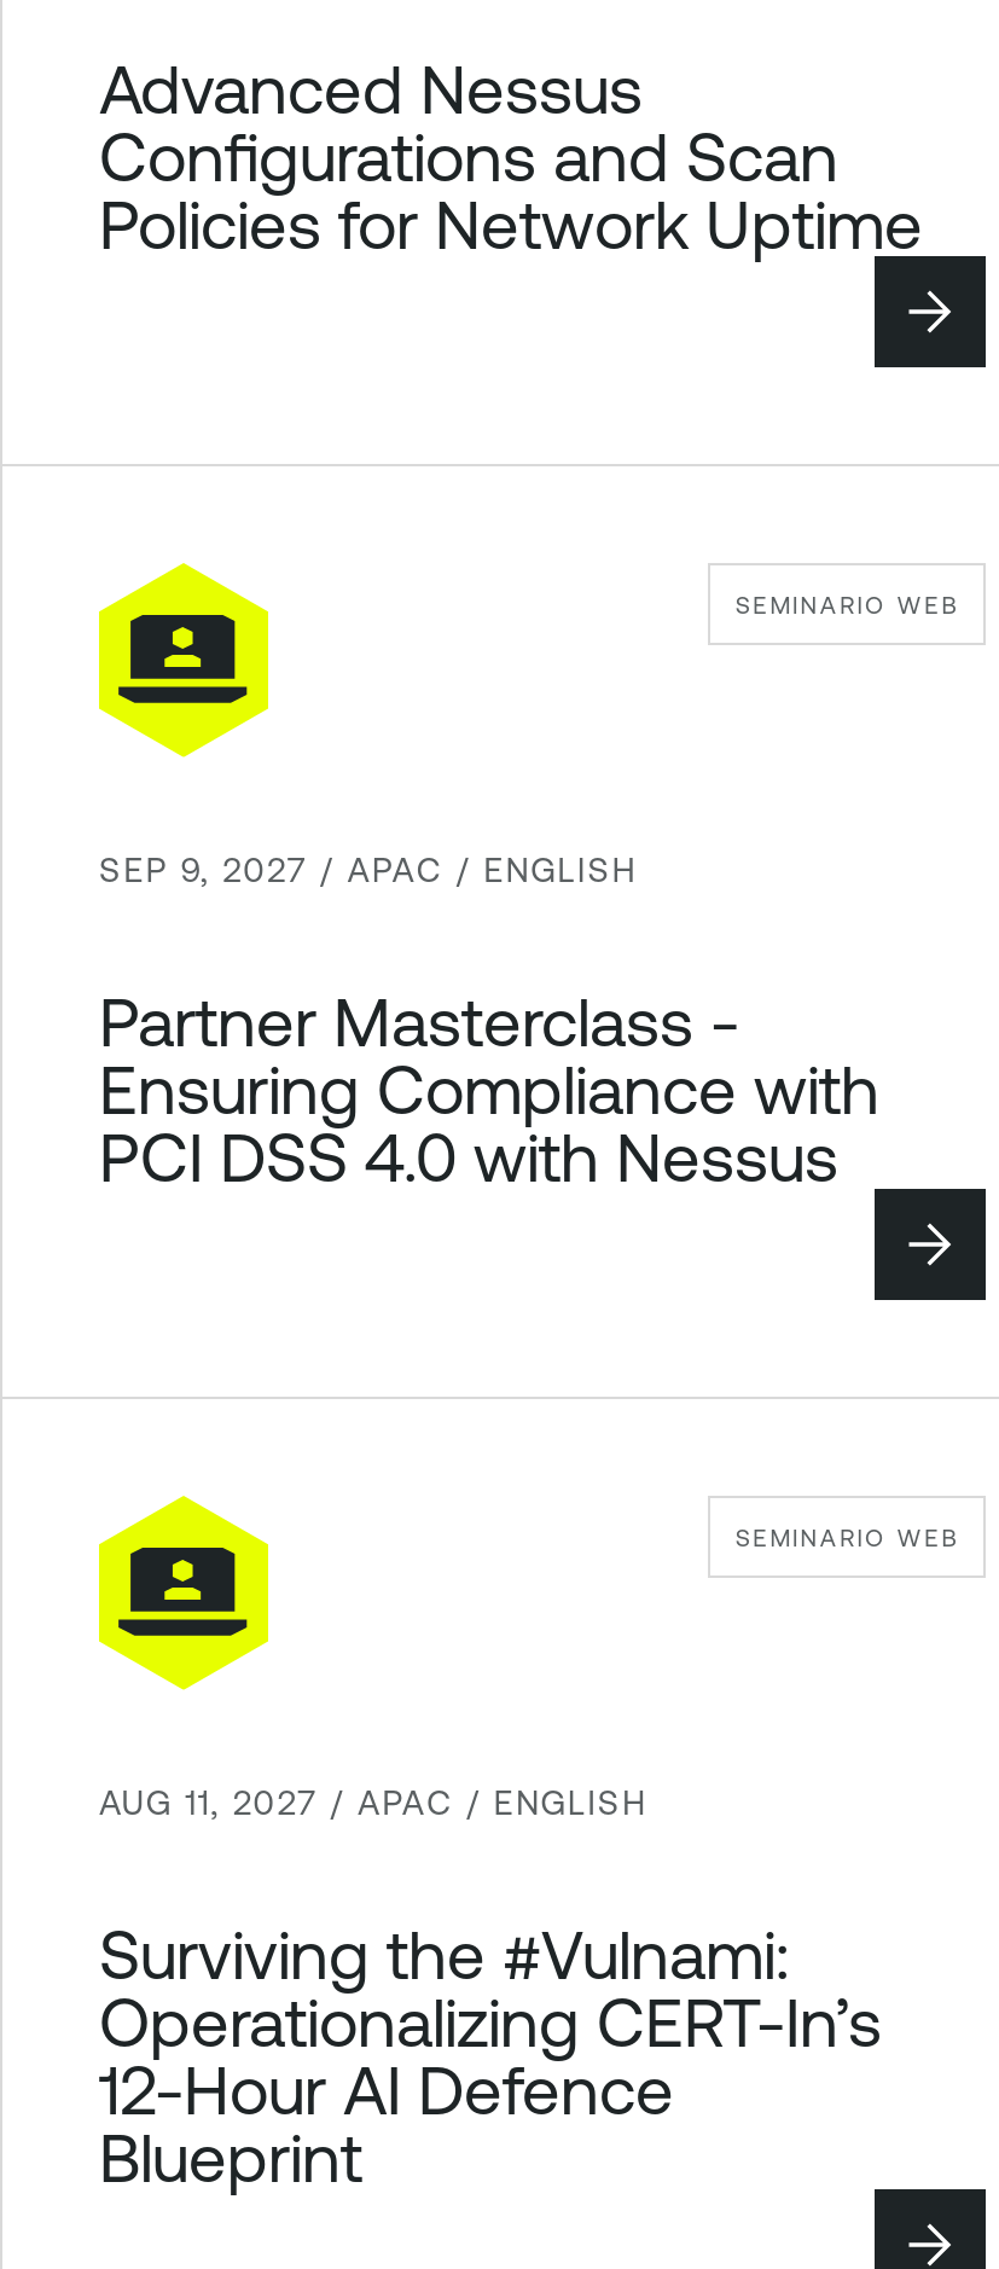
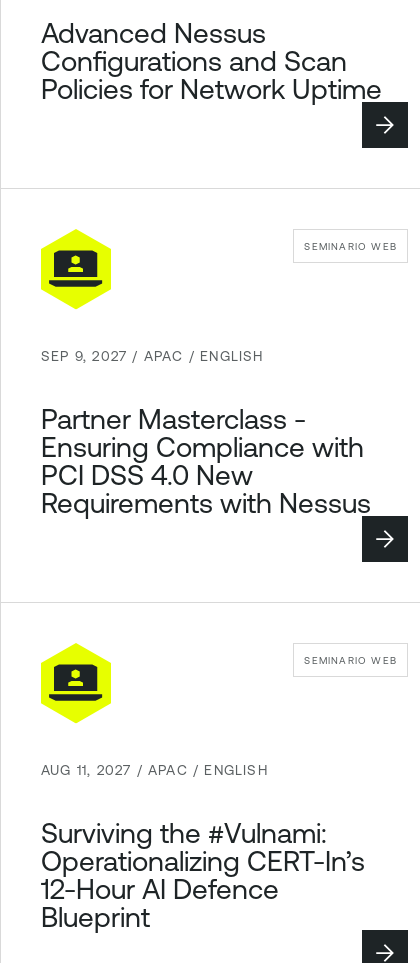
[99,1116,838,1194] PCI DSS 4.0 with Nessus -> [41,458,371,518] PCI DSS 4.0 New | Requirements with Nessus

